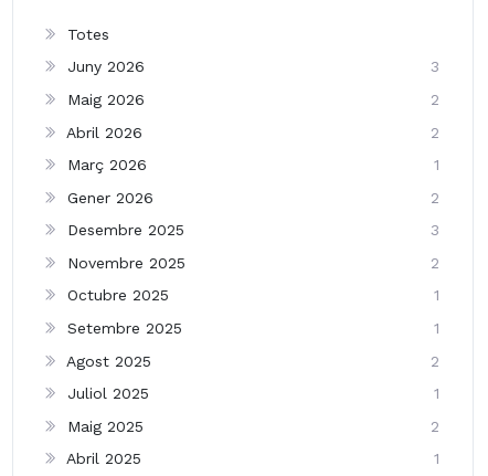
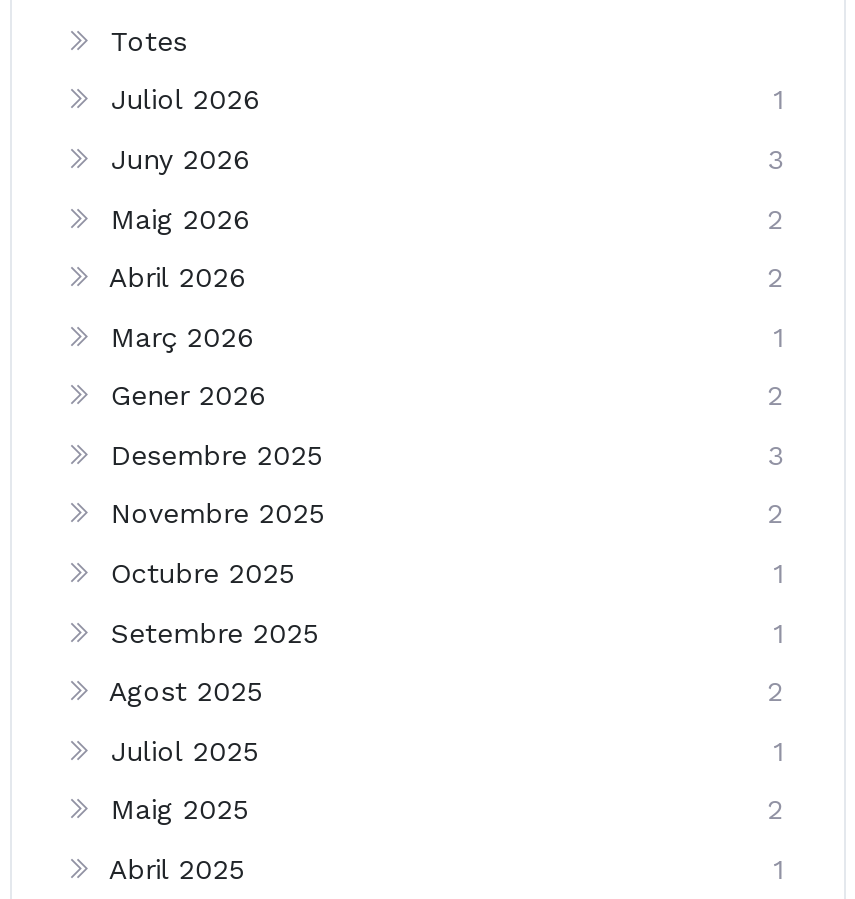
none -> [111,84,783,116] Juliol 2026 | 1

